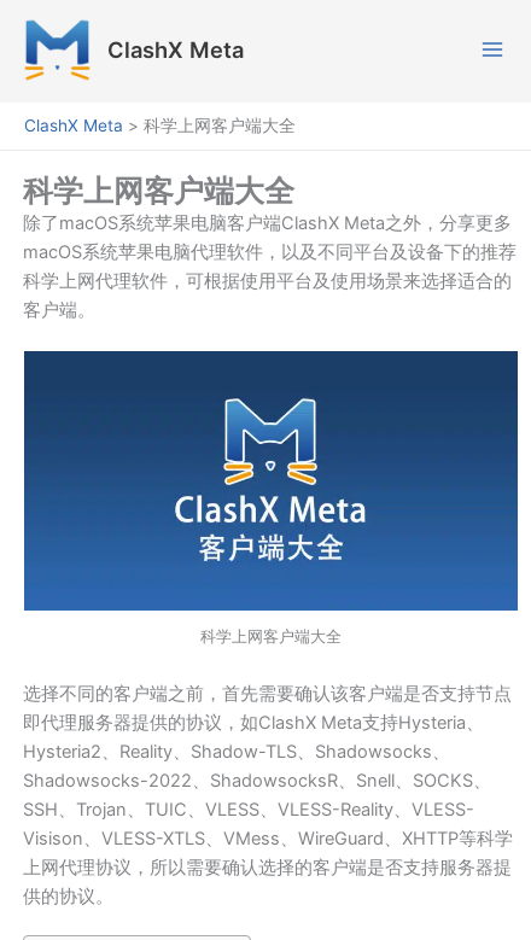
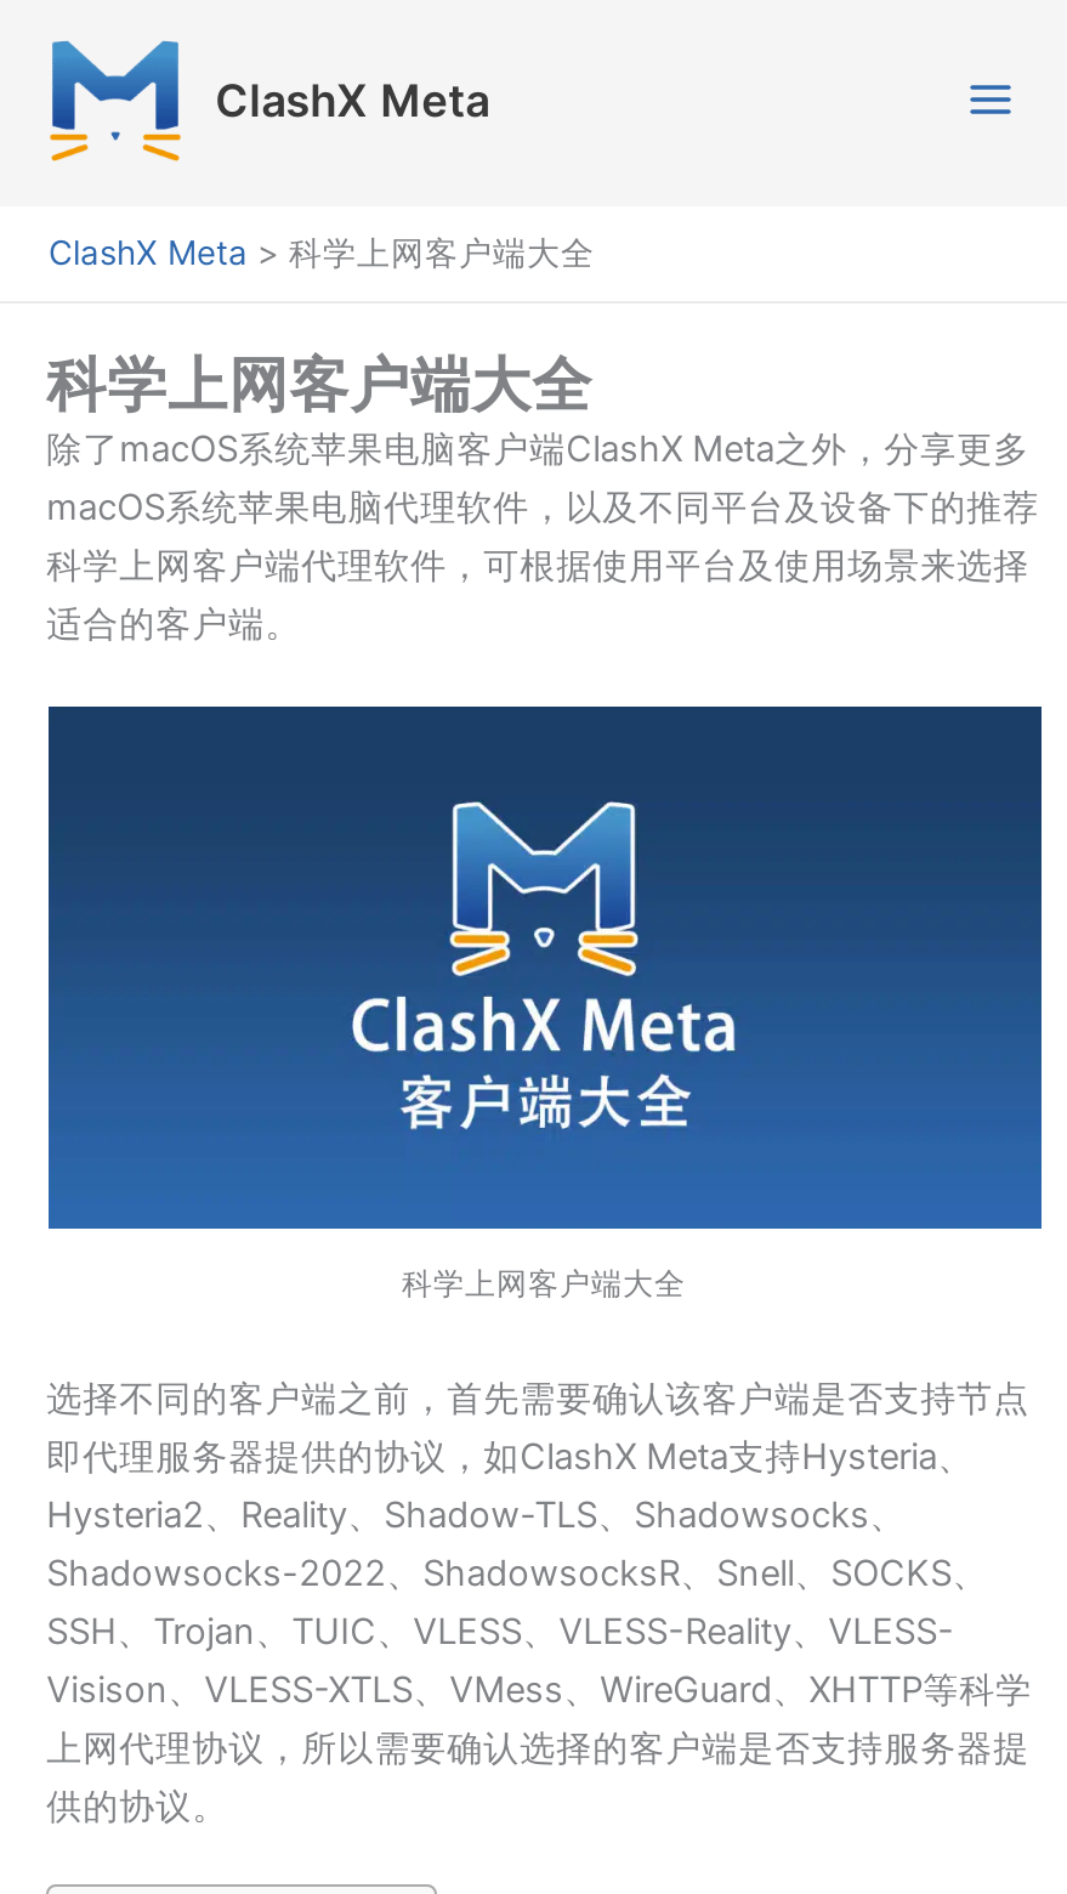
[23,271,512,322] 科学上网代理软件，可根据使用平台及使用场景来选择适合的 | 客户端。 -> [46,545,1030,647] 科学上网客户端代理软件，可根据使用平台及使用场景来选择 | 适合的客户端。

